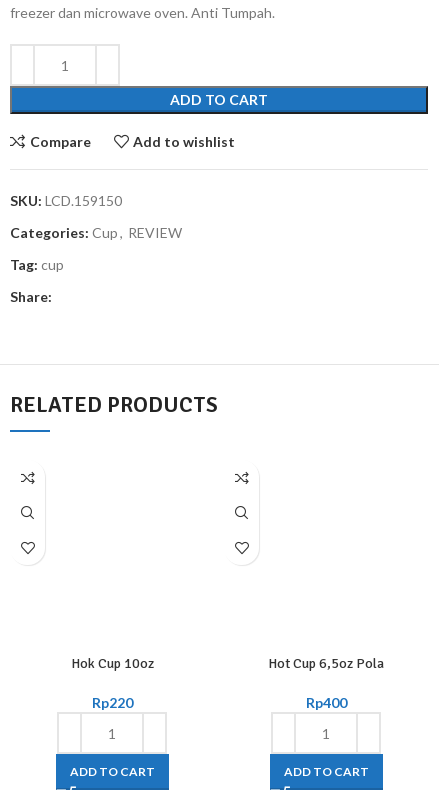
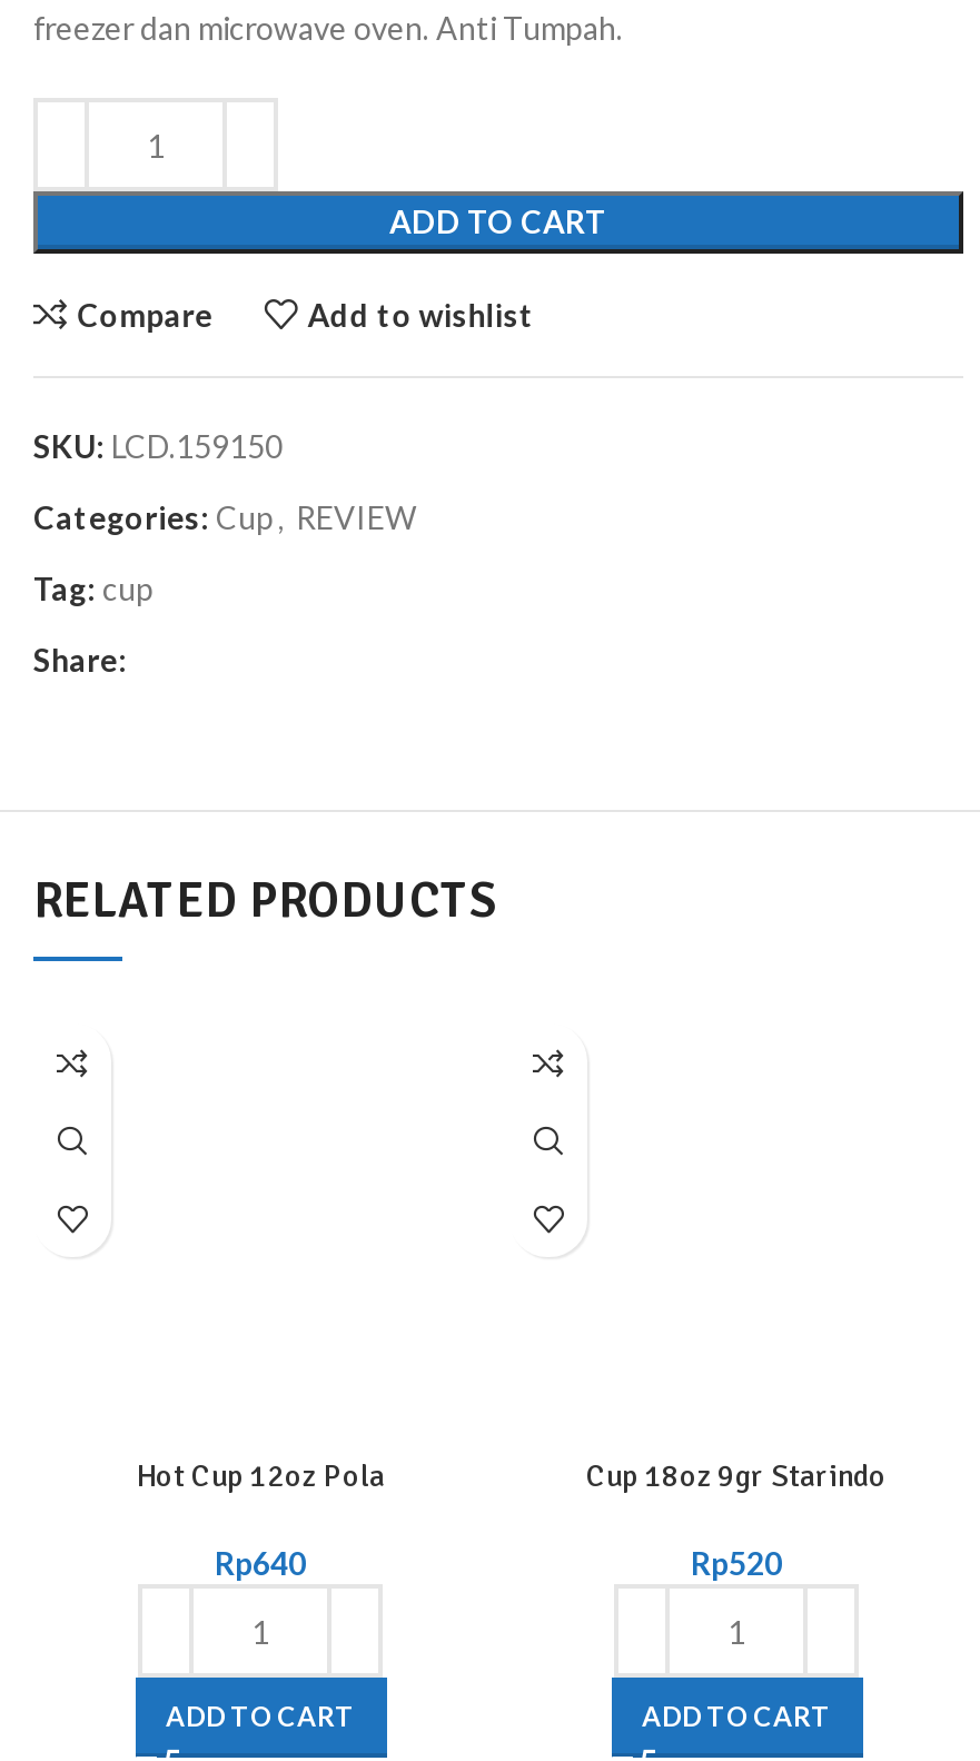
[70,655,153,672] Hok Cup 10oz -> [136,1458,385,1496] Hot Cup 12oz Pola
[268,655,384,672] Hot Cup 6,5oz Pola -> [586,1458,887,1496] Cup 18oz 9gr Starindo
[91,694,132,711] Rp220 -> [215,1545,306,1583] Rp640
[305,694,346,711] Rp400 -> [691,1545,782,1583] Rp520

